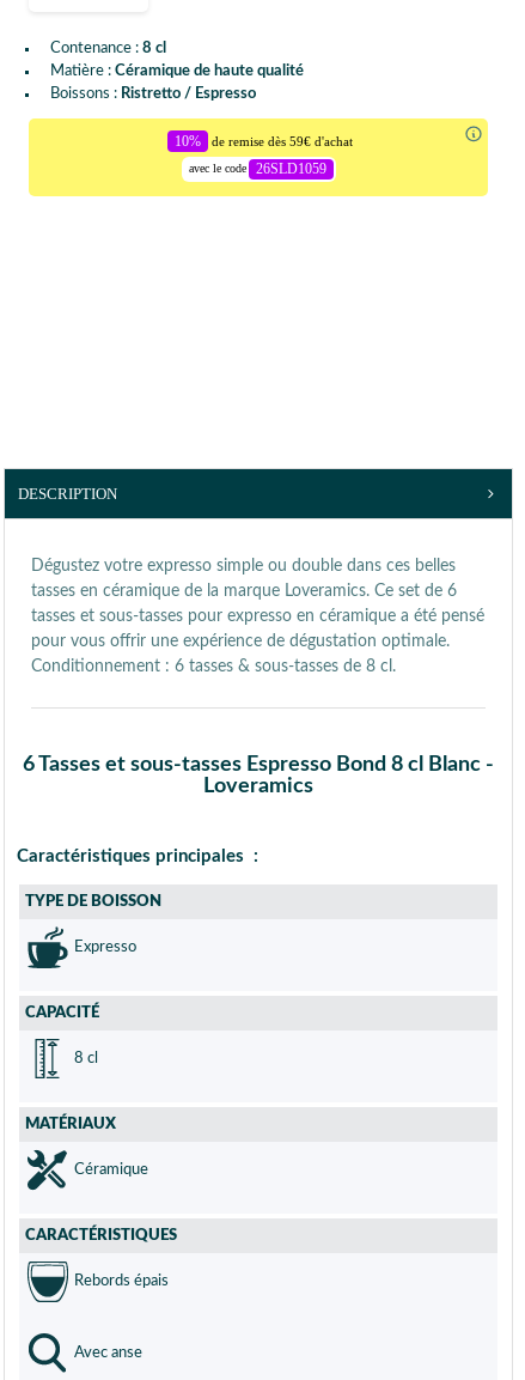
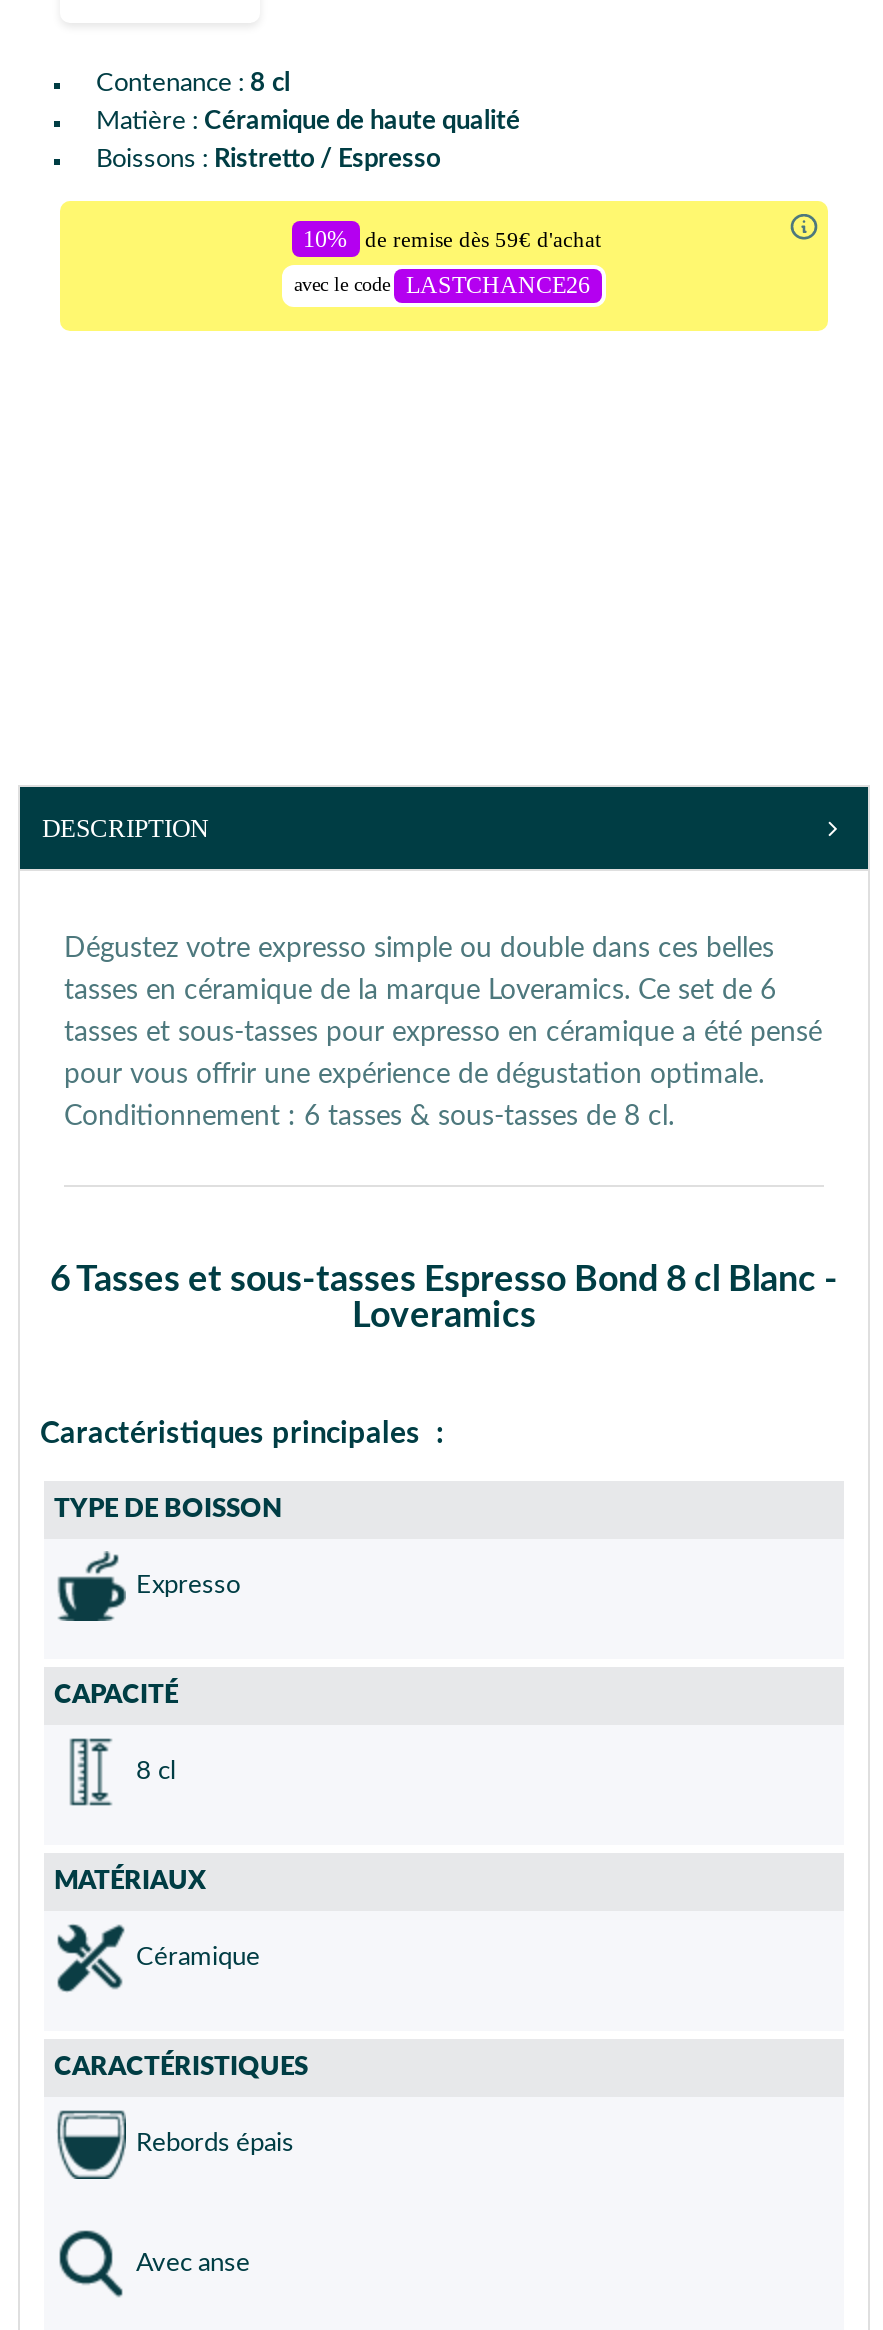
[188,160,326,177] avec le code 26SLD1059 -> [294,270,590,298] avec le code LASTCHANCE26

